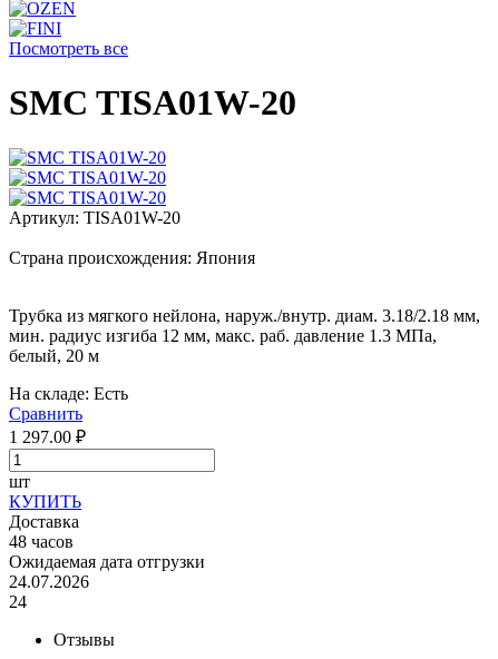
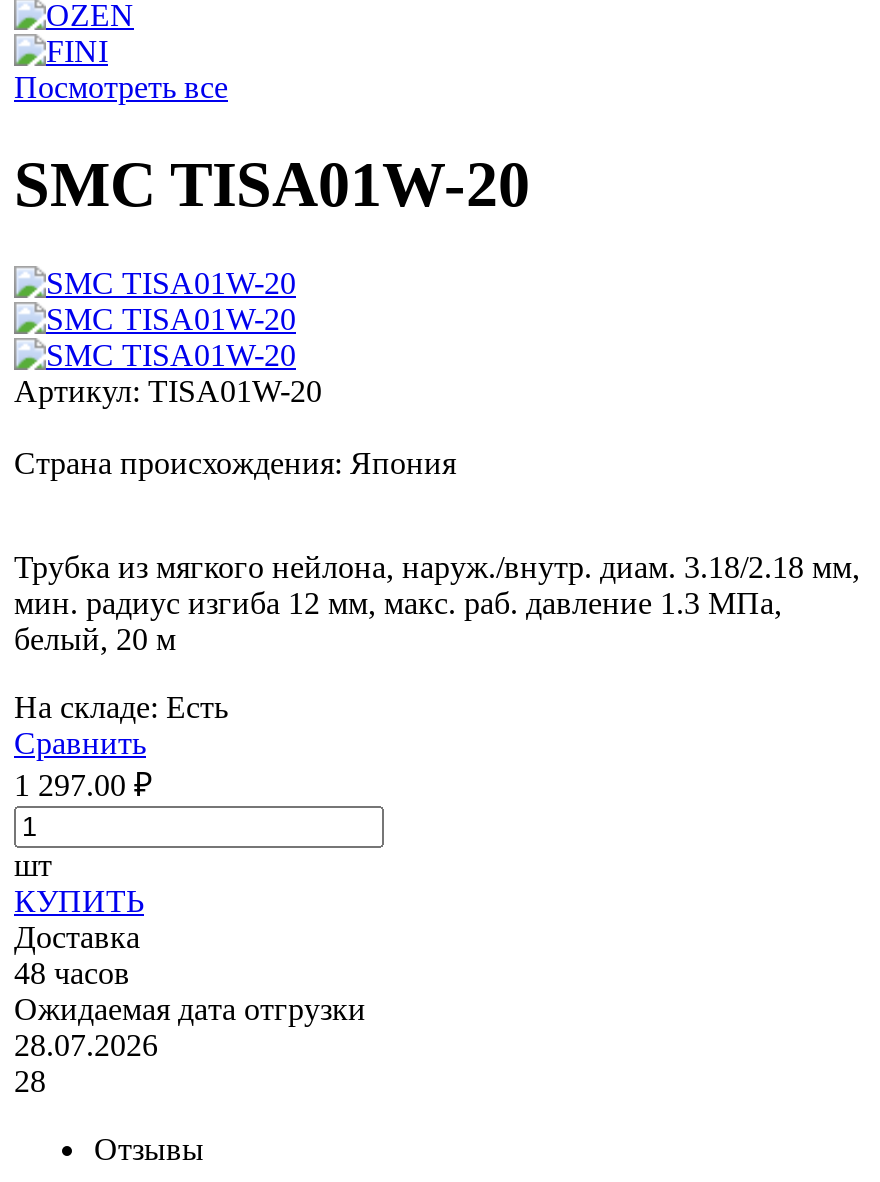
[9,572,89,591] 24.07.2026 -> [14,1028,158,1062] 28.07.2026
[9,592,27,611] 24 -> [14,1064,46,1098] 28

